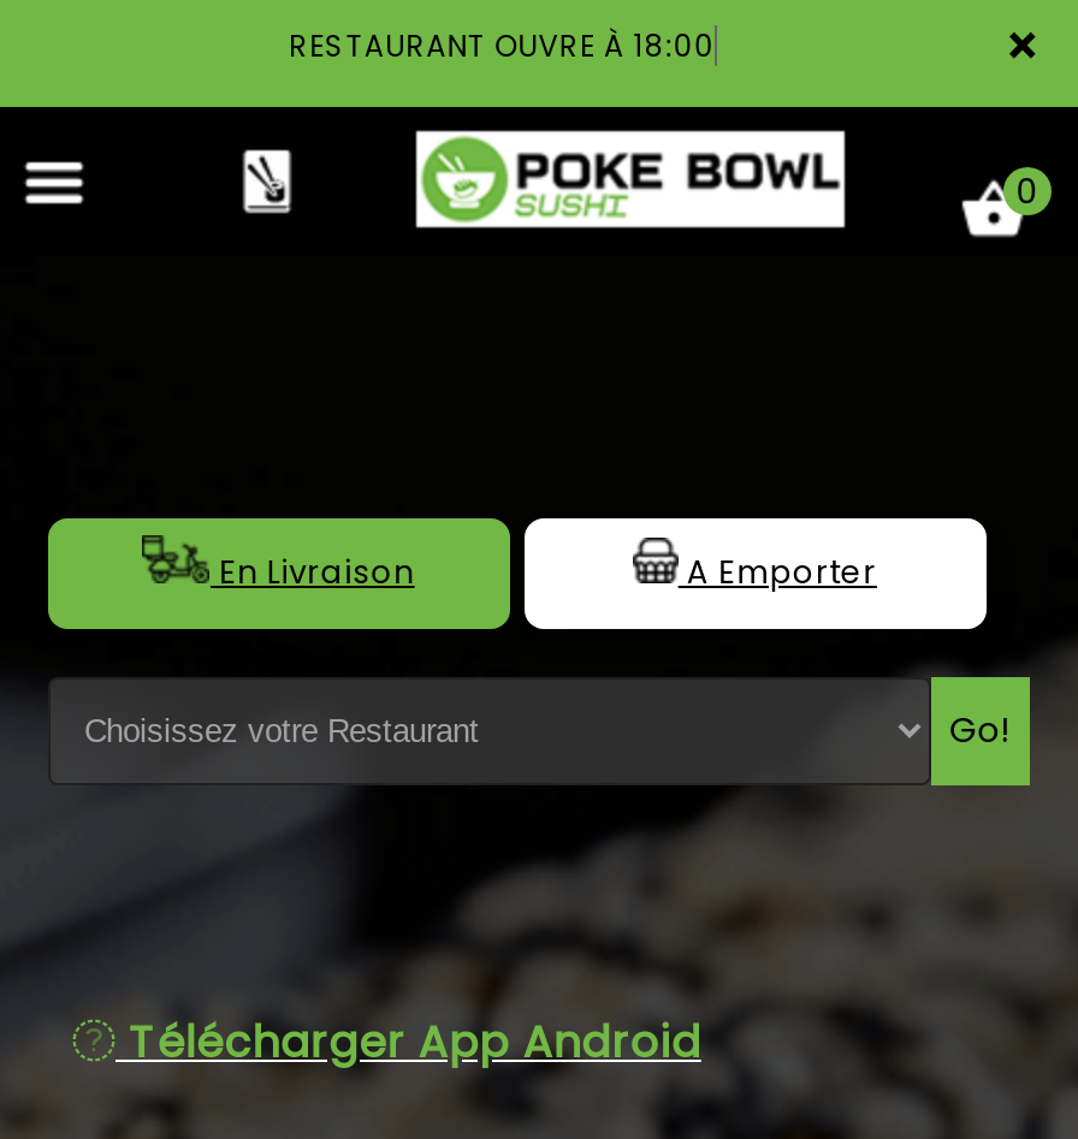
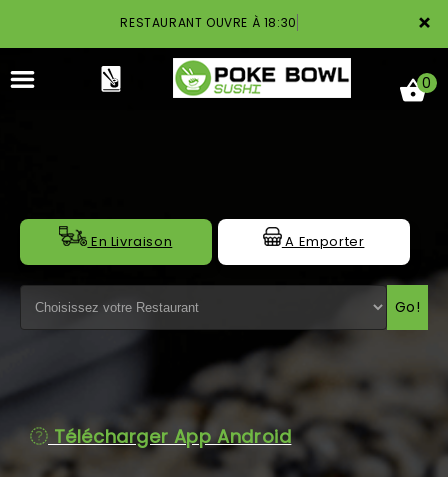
[289,25,716,66] RESTAURANT OUVRE À 18:00 -> [120,14,297,31] RESTAURANT OUVRE À 18:30

